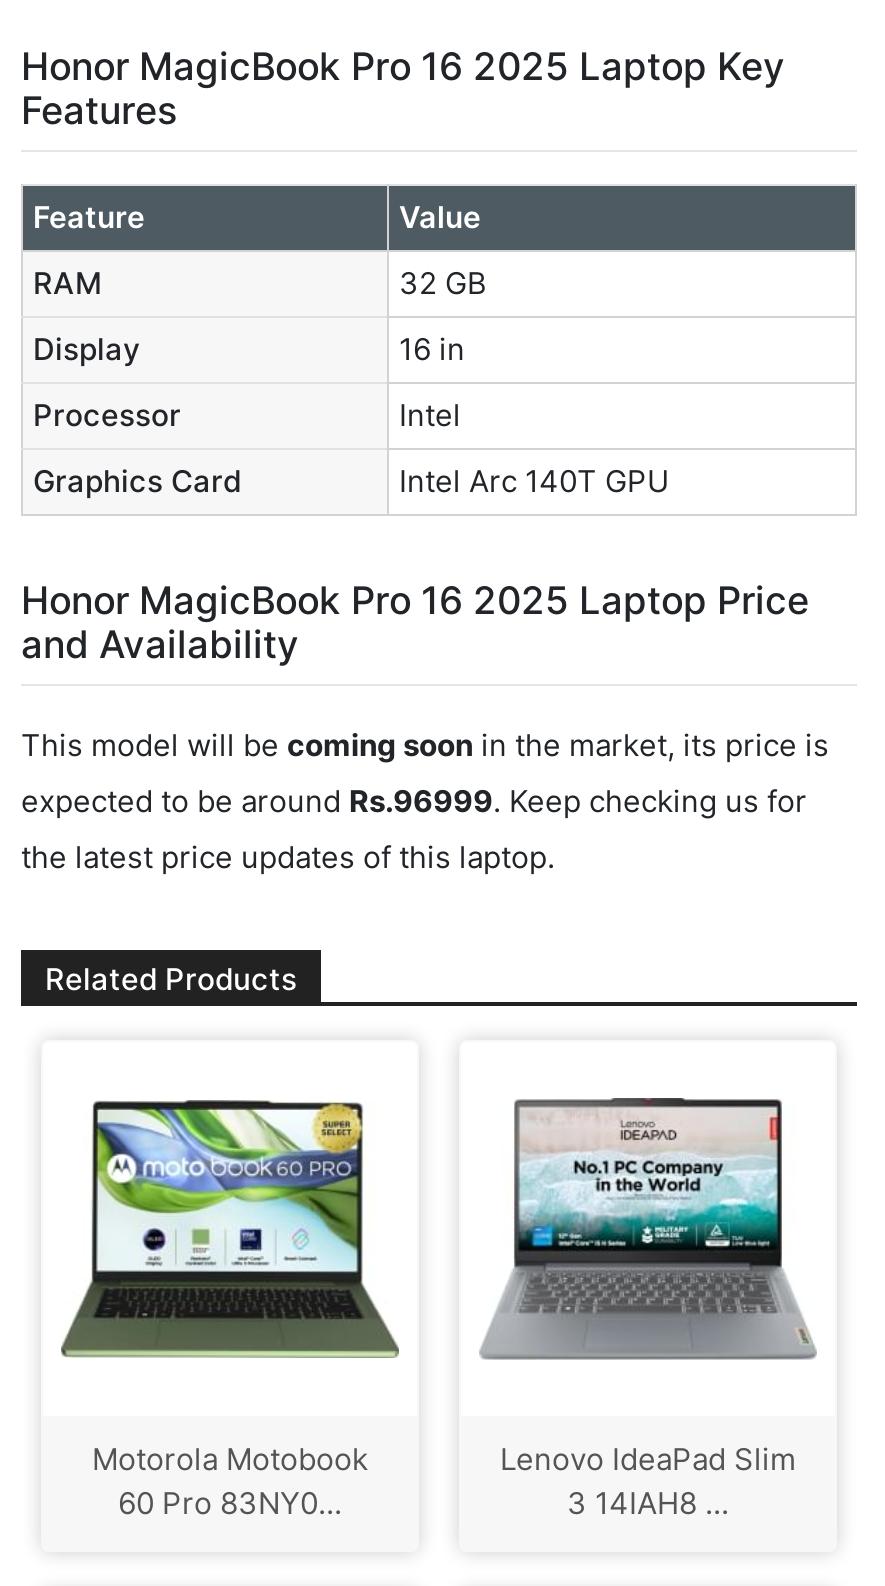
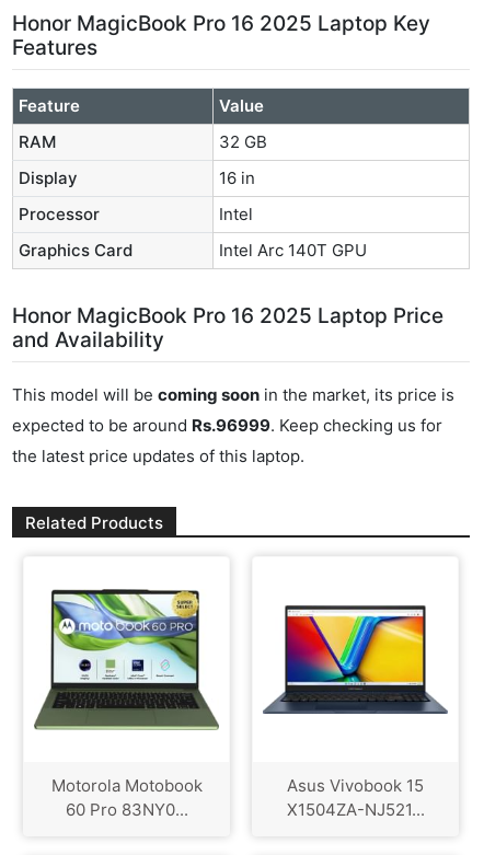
[479,1096,817,1362] [image] -> [262,588,449,731] [image]
[500,1440,796,1522] Lenovo IdeaPad Slim | 3 14IAH8 ... -> [286,775,424,820] Asus Vivobook 15 | X1504ZA-NJ521...

